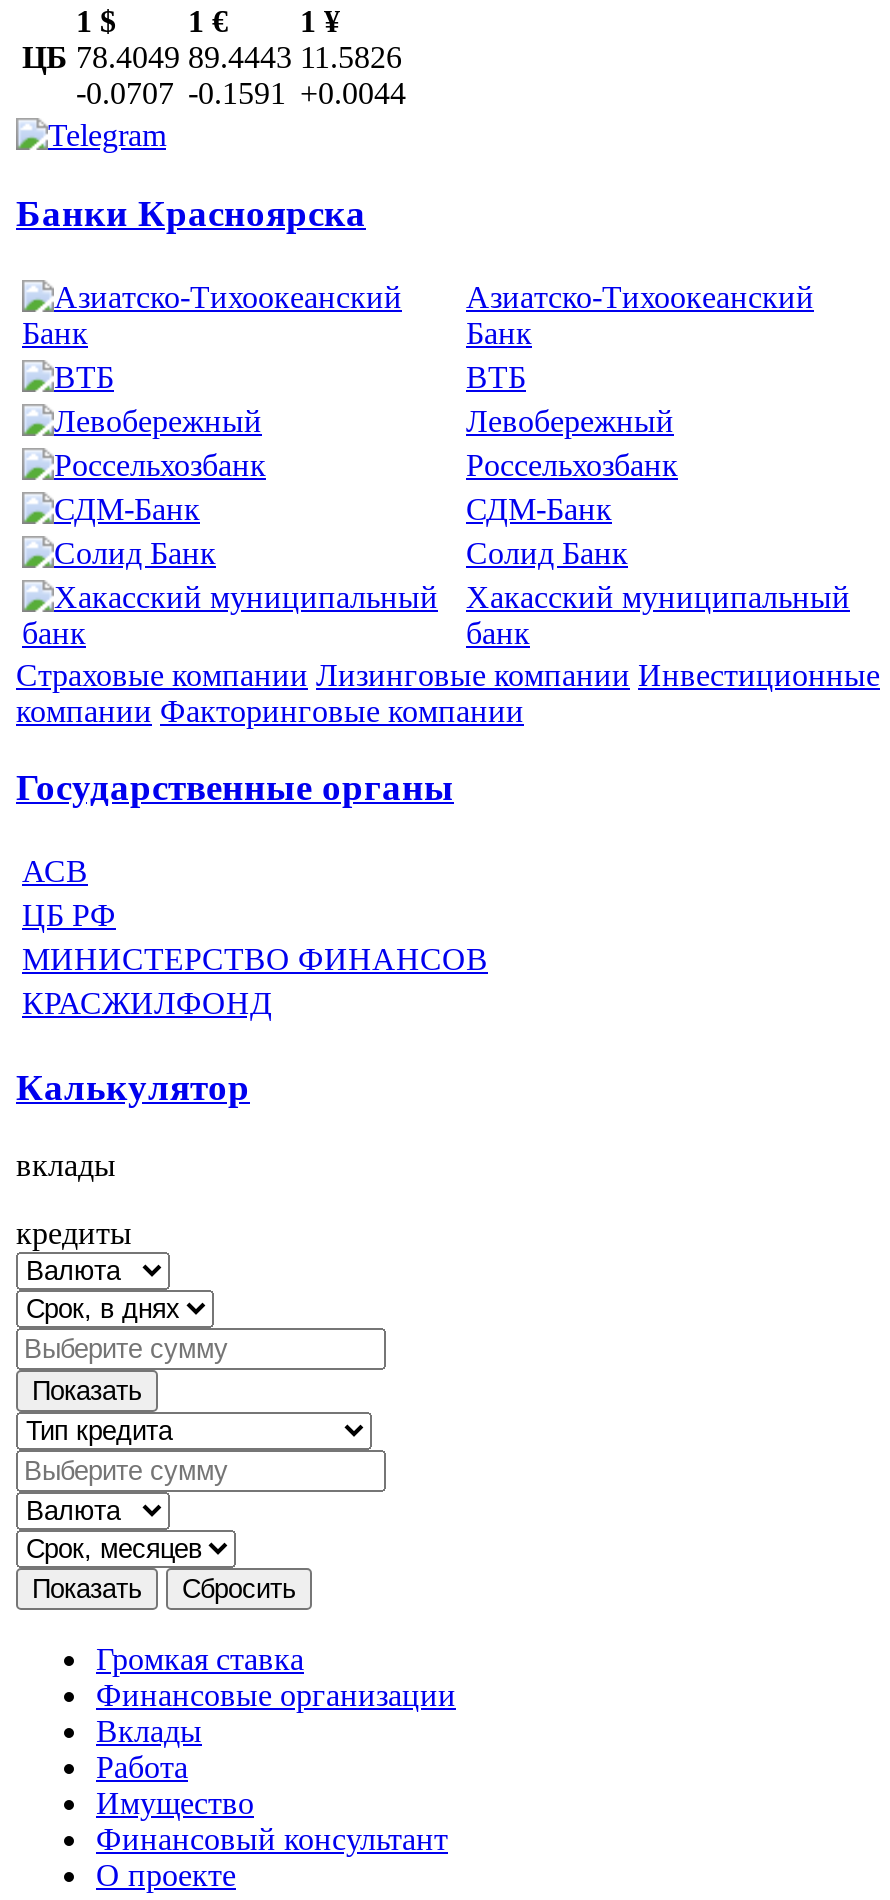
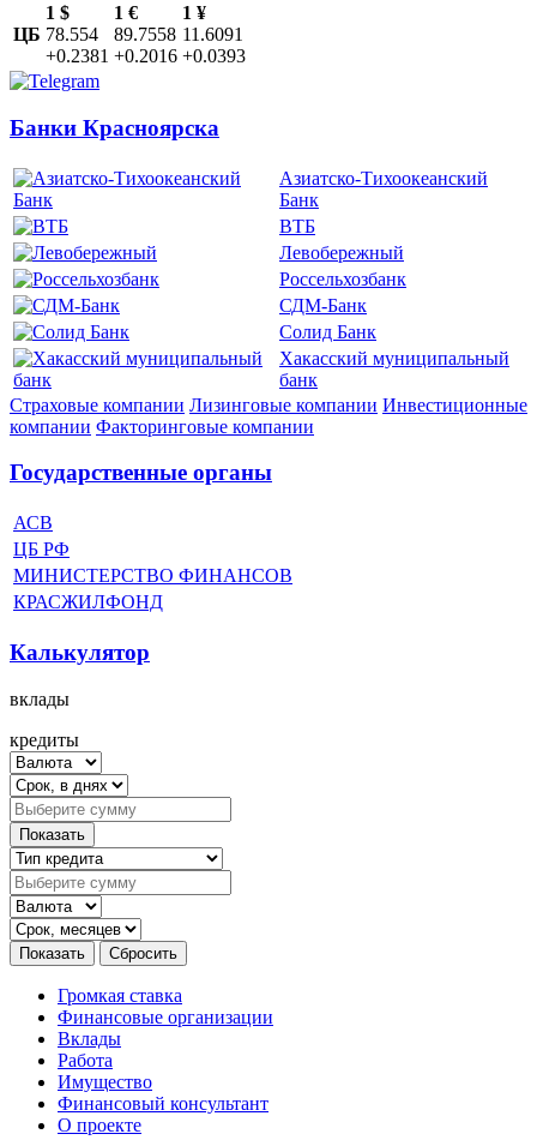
[76,40,180,74] 78.4049 -> [46,24,98,45] 78.554
[188,40,292,74] 89.4443 -> [114,24,176,45] 89.7558
[300,40,402,74] 11.5826 -> [182,24,243,45] 11.6091
[76,76,174,110] -0.0707 -> [46,46,109,66] +0.2381
[188,76,286,110] -0.1591 -> [114,46,177,66] +0.2016
[300,76,406,110] +0.0044 -> [182,46,246,66] +0.0393

